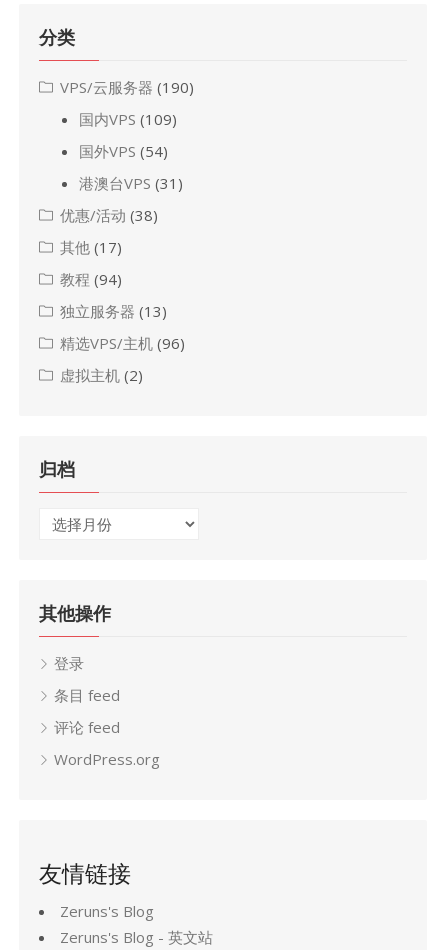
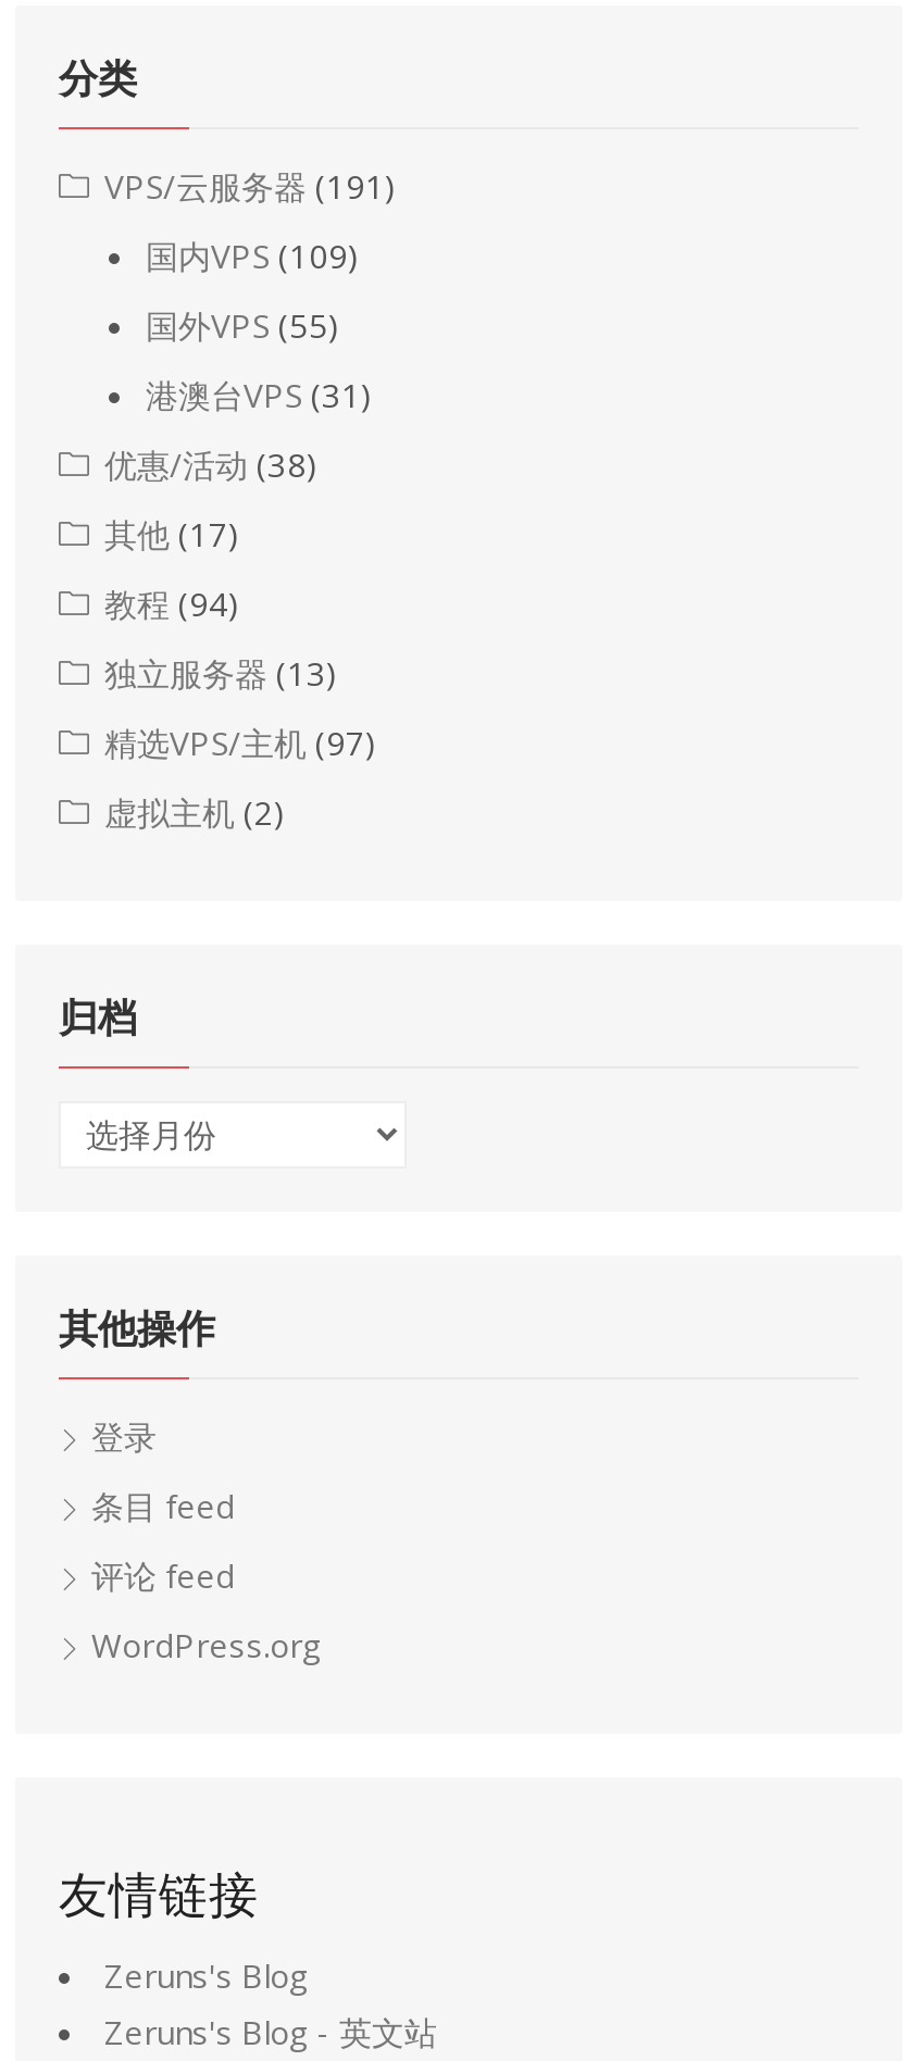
[60,77,194,97] VPS/云服务器(190) -> [104,163,396,207] VPS/云服务器(191)
[79,141,168,161] 国外VPS (54) -> [146,302,339,346] 国外VPS (55)
[60,333,185,353] 精选VPS/主机(96) -> [104,720,376,763] 精选VPS/主机(97)

